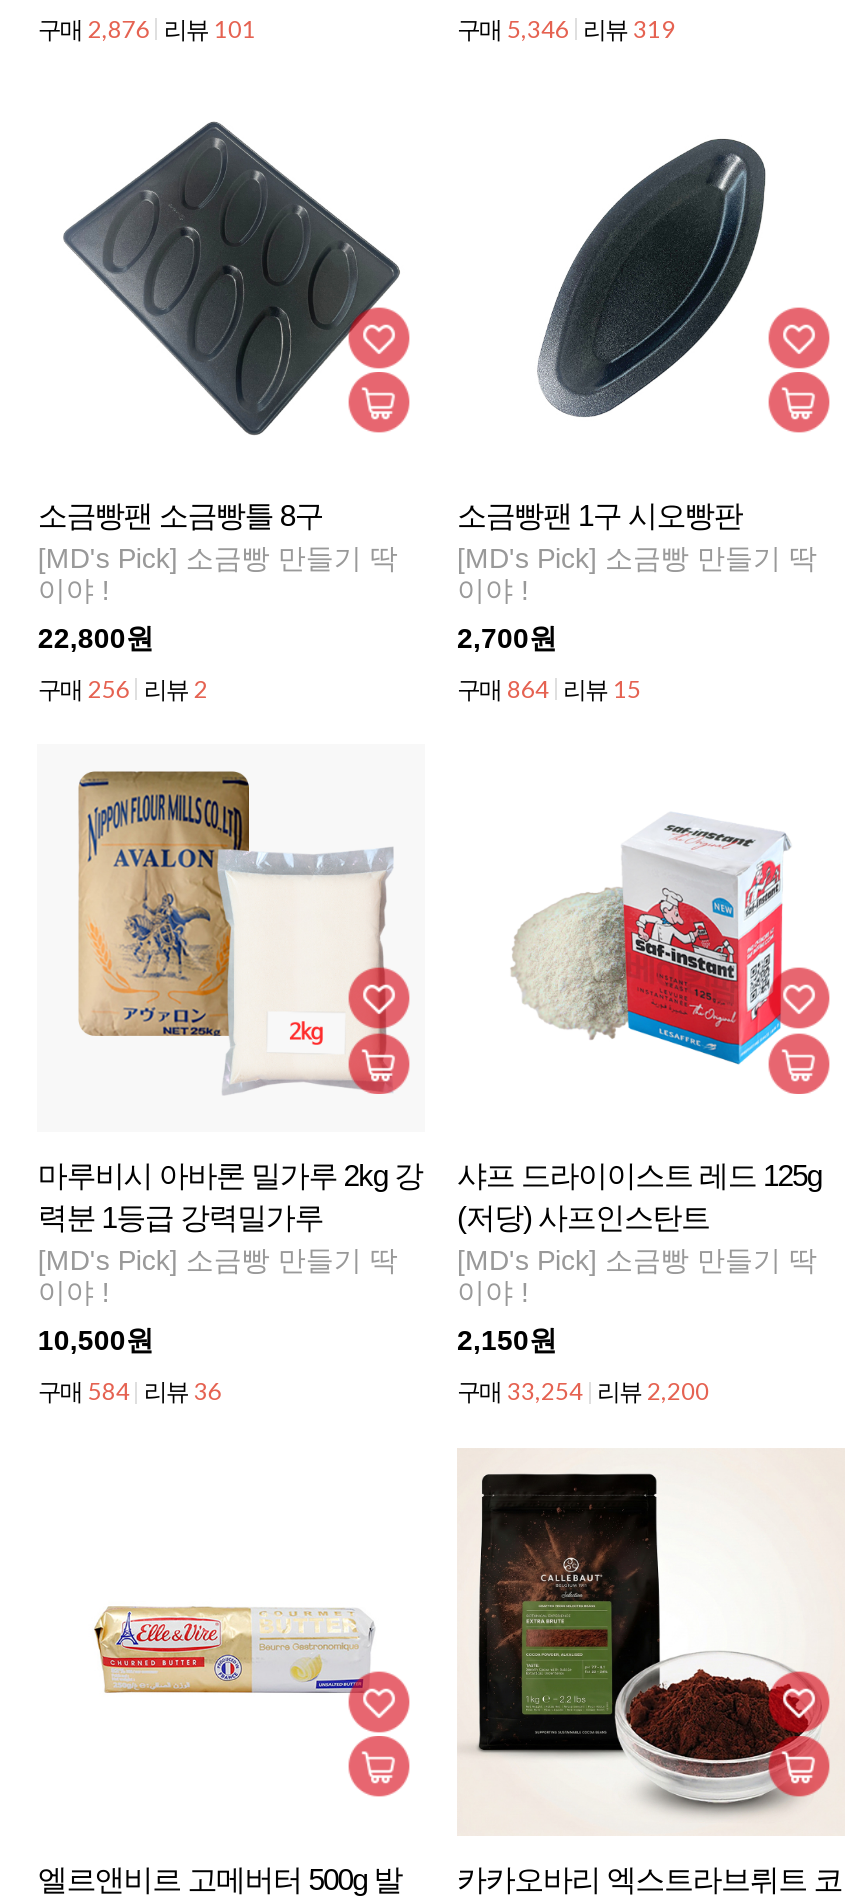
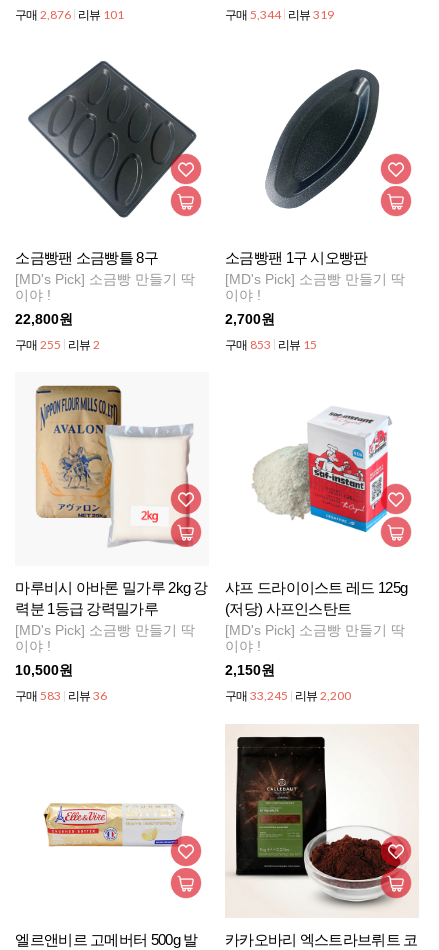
[457,13,675,43] 구매 5,346 리뷰 319 -> [225,7,334,22] 구매 5,344 리뷰 319
[38,674,208,704] 구매 256 리뷰 2 -> [15,337,100,352] 구매 255 리뷰 2
[457,674,641,704] 구매 864 리뷰 15 -> [225,337,317,352] 구매 853 리뷰 15
[38,1376,222,1406] 구매 584 리뷰 36 -> [15,688,107,703] 구매 583 리뷰 36
[457,1376,709,1406] 구매 33,254 리뷰 2,200 -> [225,688,351,703] 구매 33,245 리뷰 2,200

